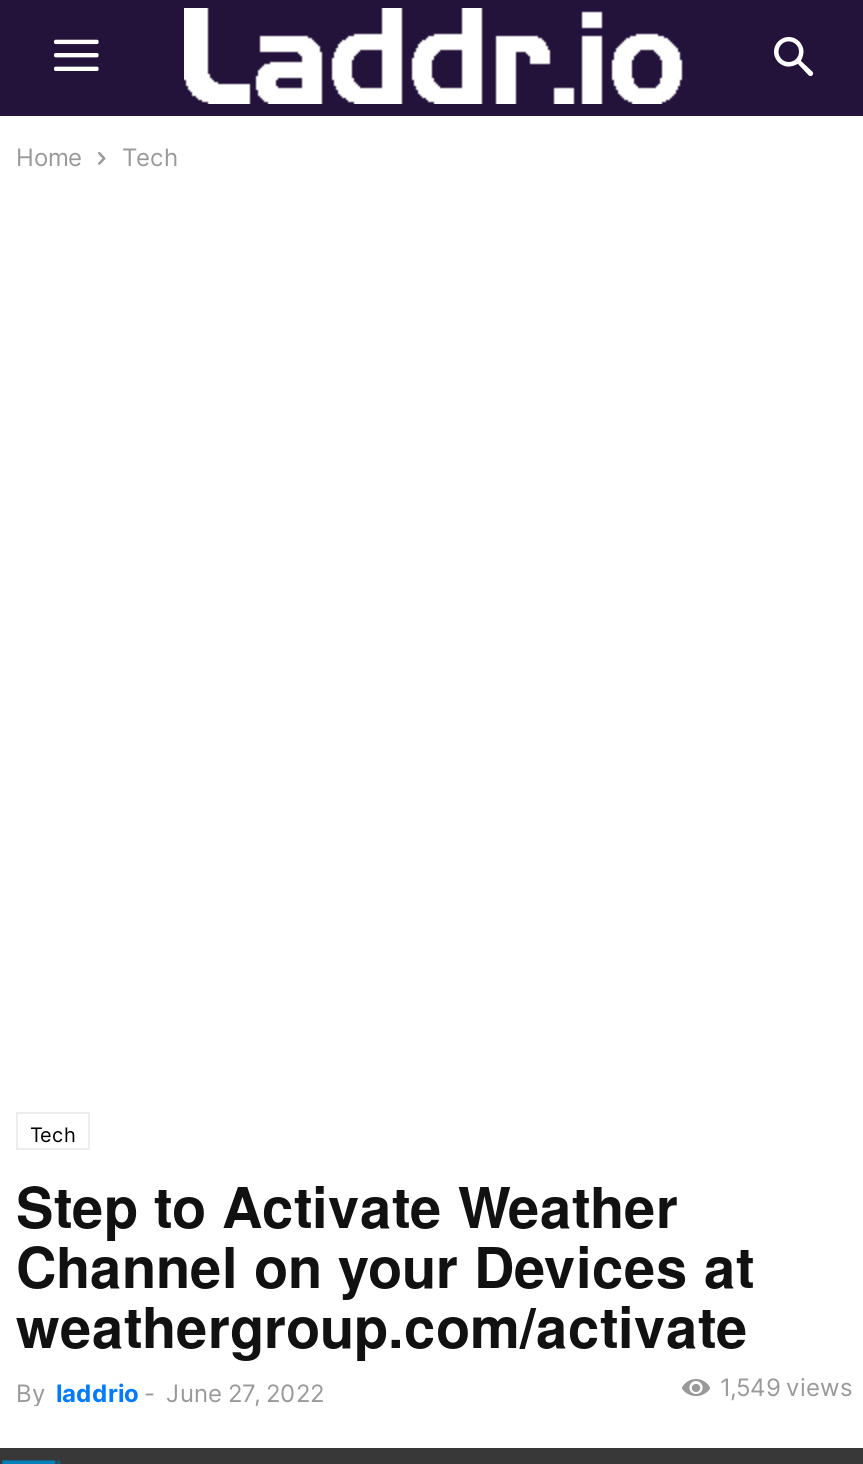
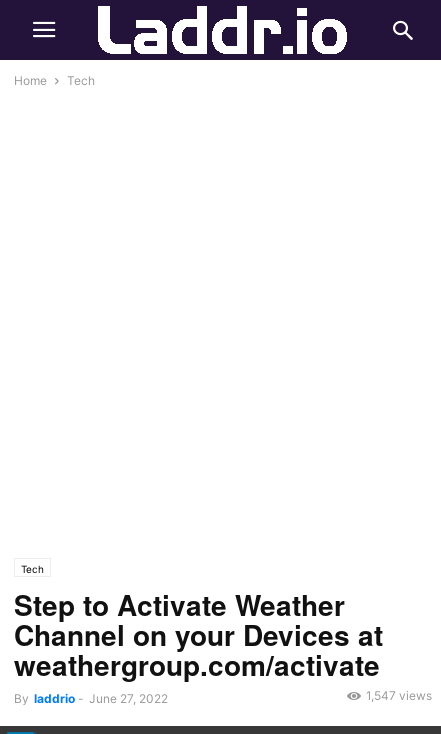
[720,1372,852,1402] 1,549 views -> [366,688,432,703] 1,547 views

